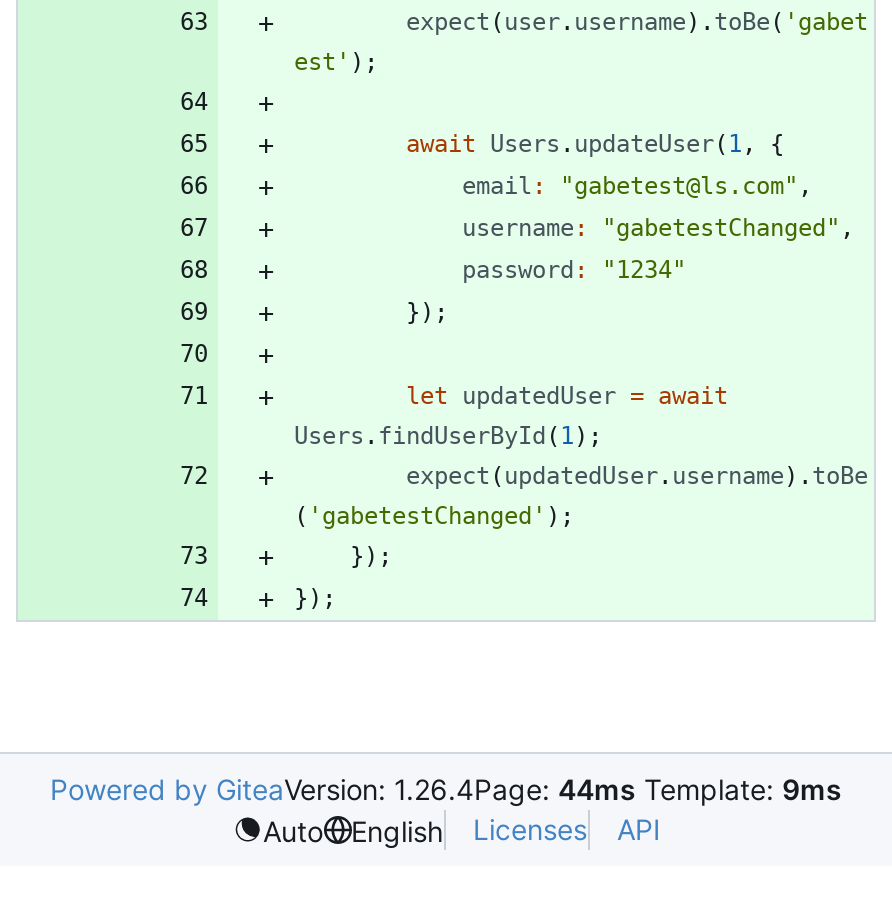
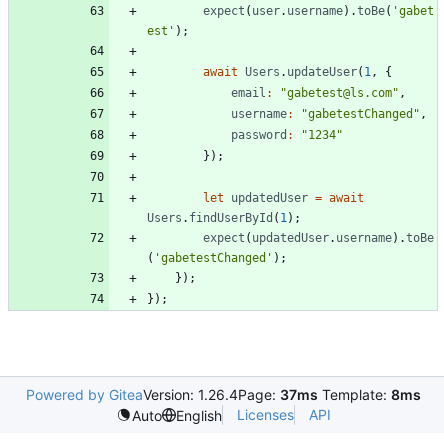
[50,772,842,806] Powered by GiteaVersion: 1.26.4Page: 44ms Template: 9ms -> [25,386,420,403] Powered by GiteaVersion: 1.26.4Page: 37ms Template: 8ms

